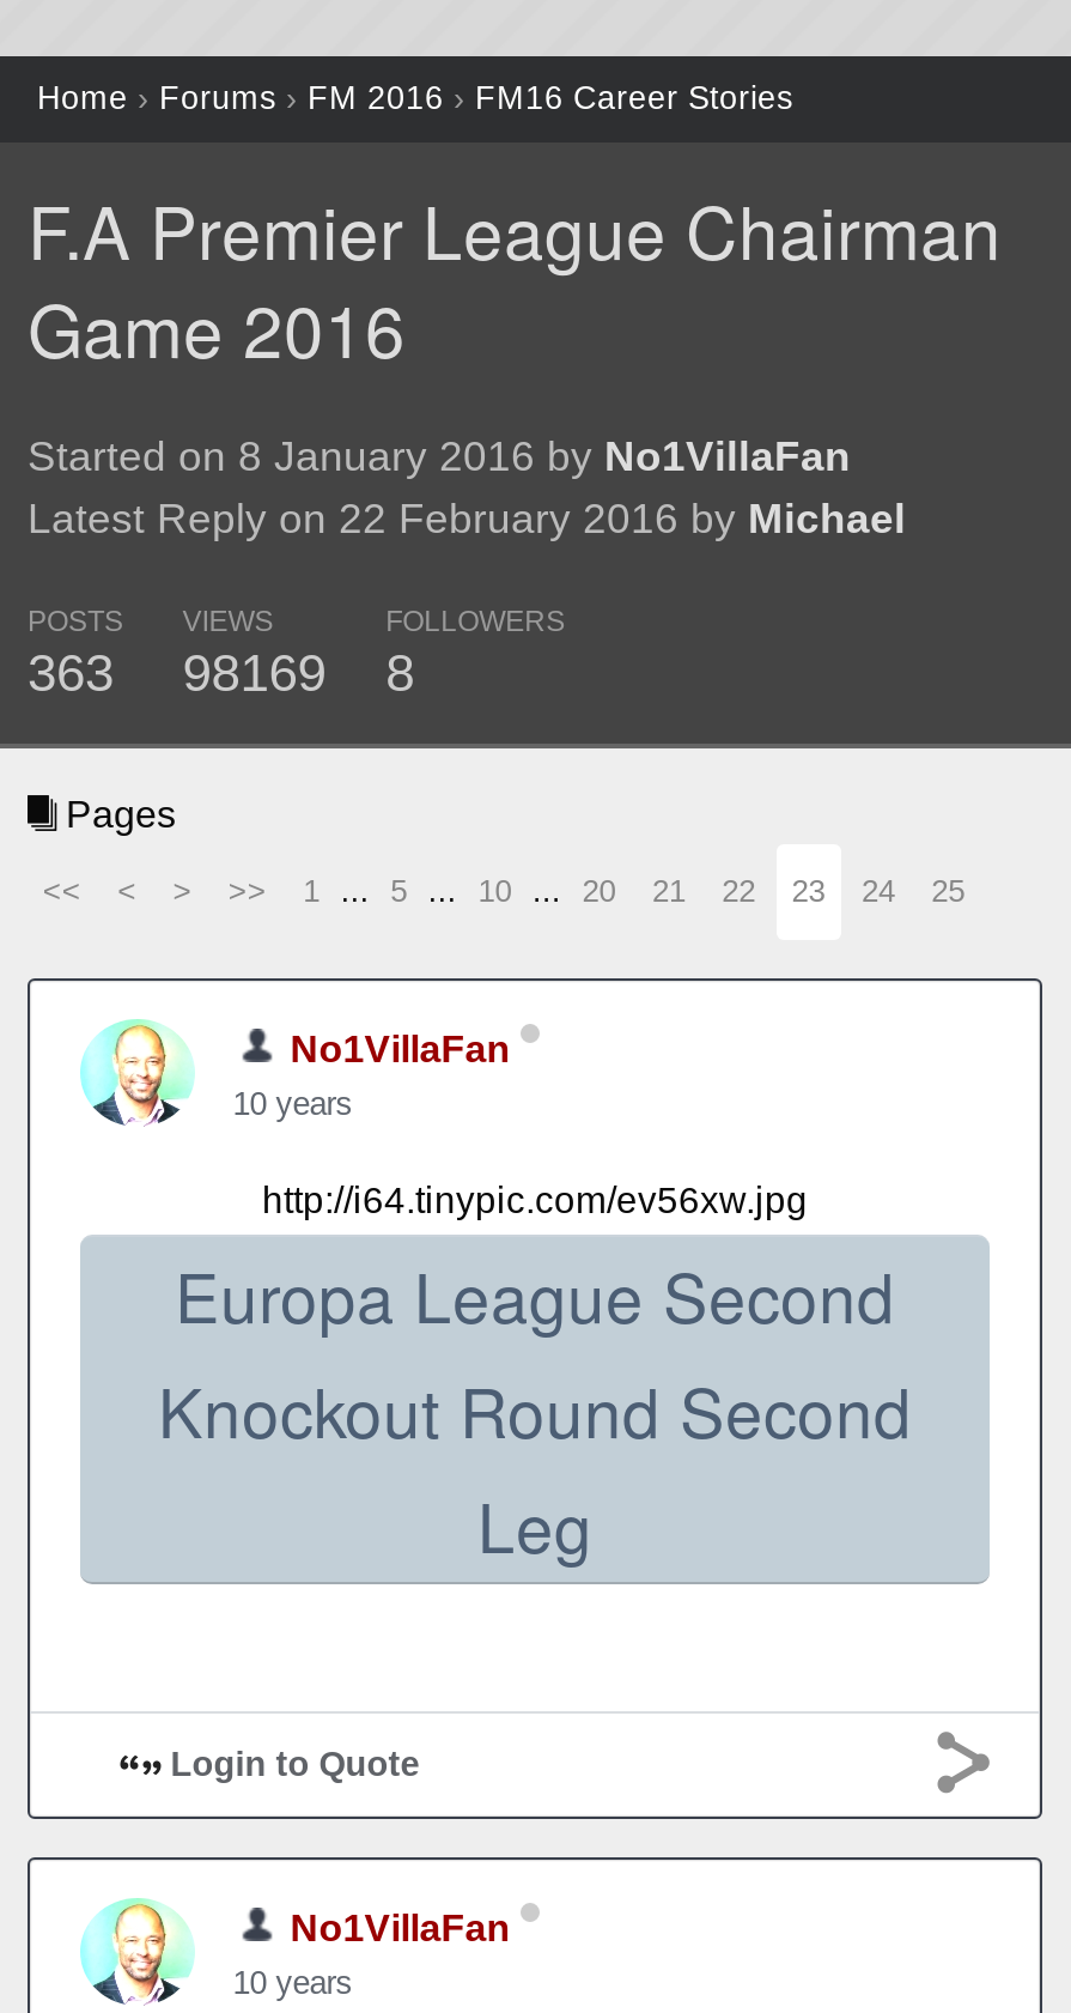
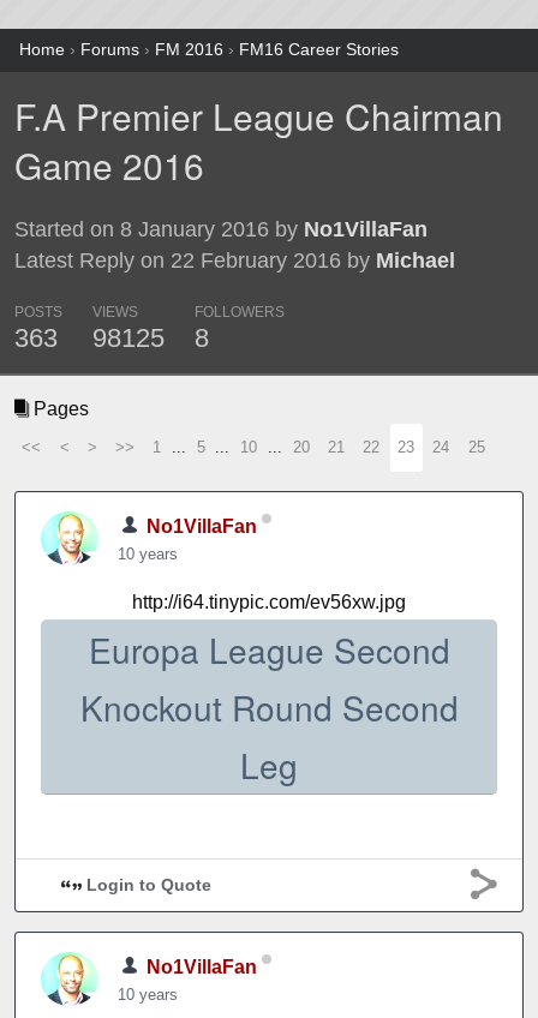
[28,643,414,703] 363 98169 8 -> [14,323,208,353] 363 98125 8

